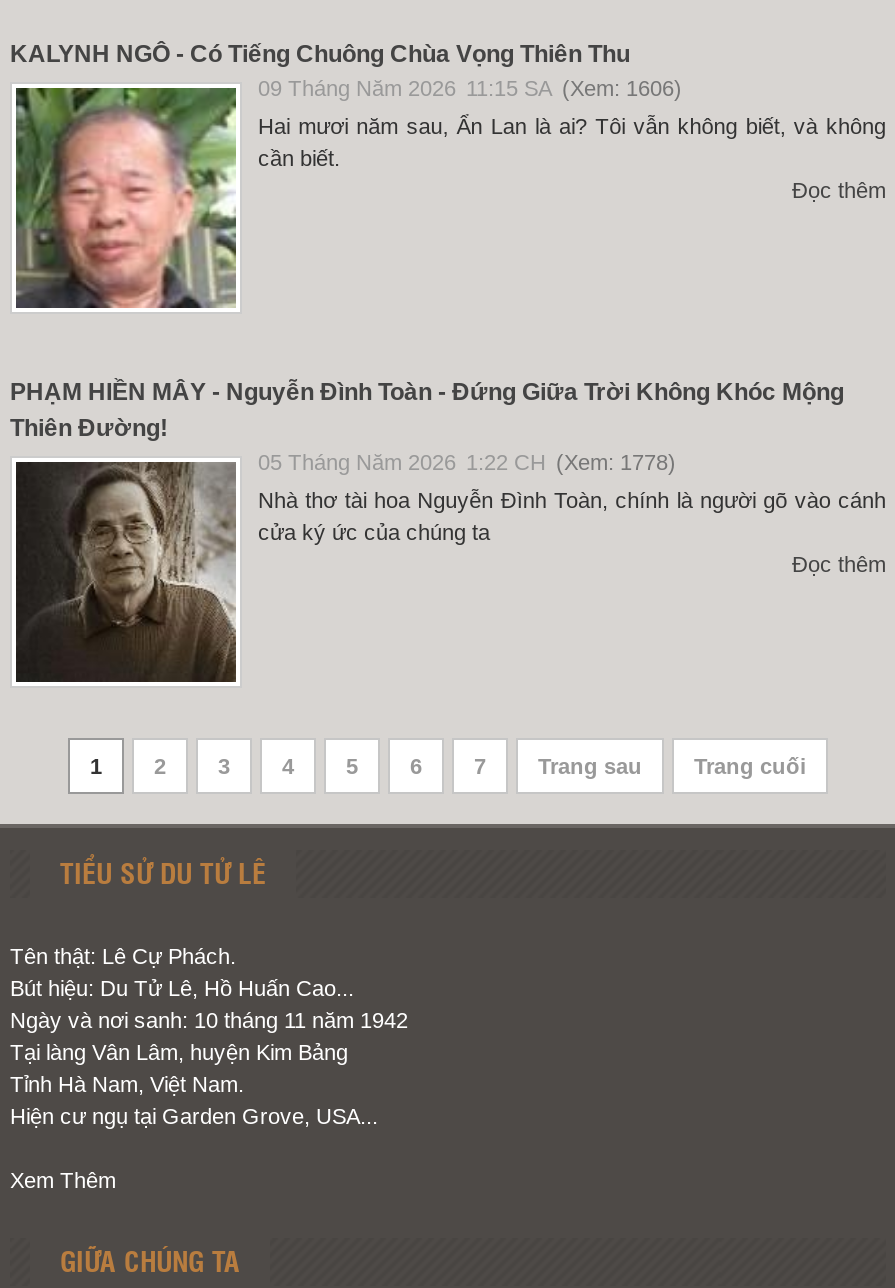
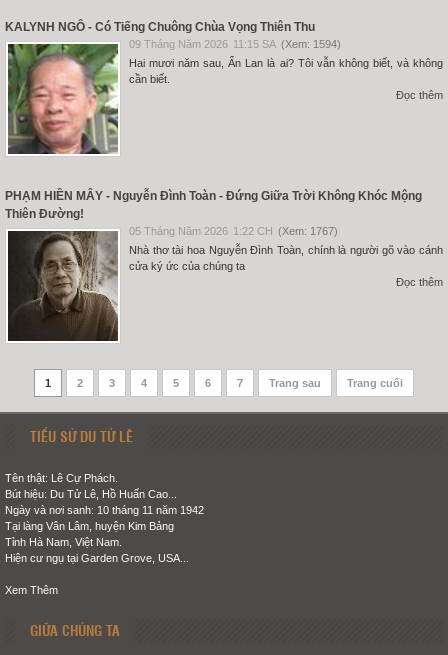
[258,76,682,100] 09 Tháng Năm 2026 11:15 SA (Xem: 1606) -> [129,38,341,50] 09 Tháng Năm 2026 11:15 SA (Xem: 1594)
[258,450,676,474] 05 Tháng Năm 2026 1:22 CH (Xem: 1778) -> [129,225,338,237] 05 Tháng Năm 2026 1:22 CH (Xem: 1767)

